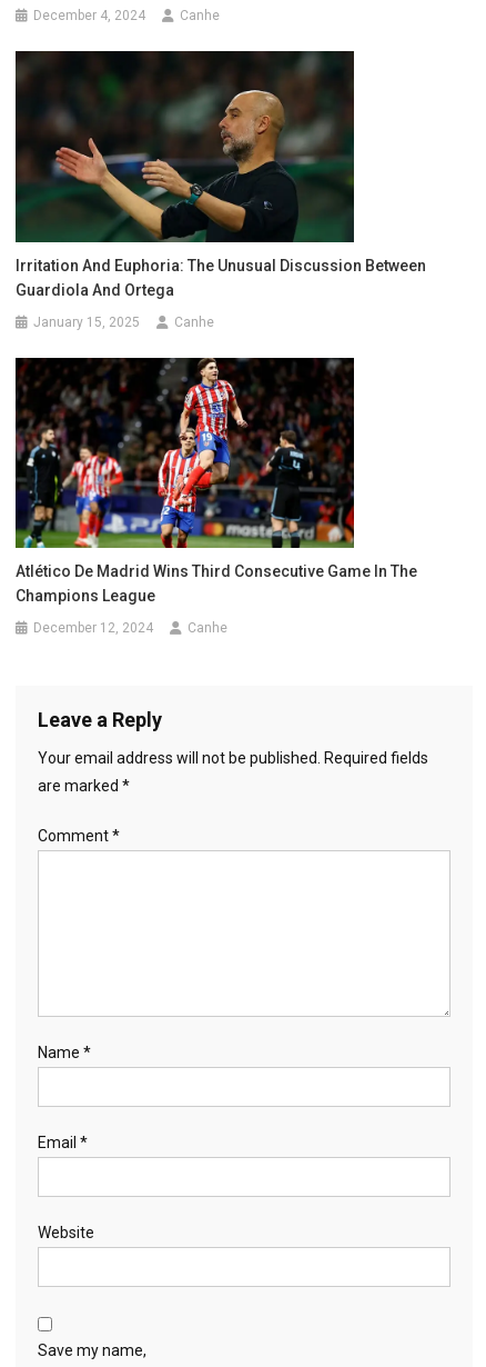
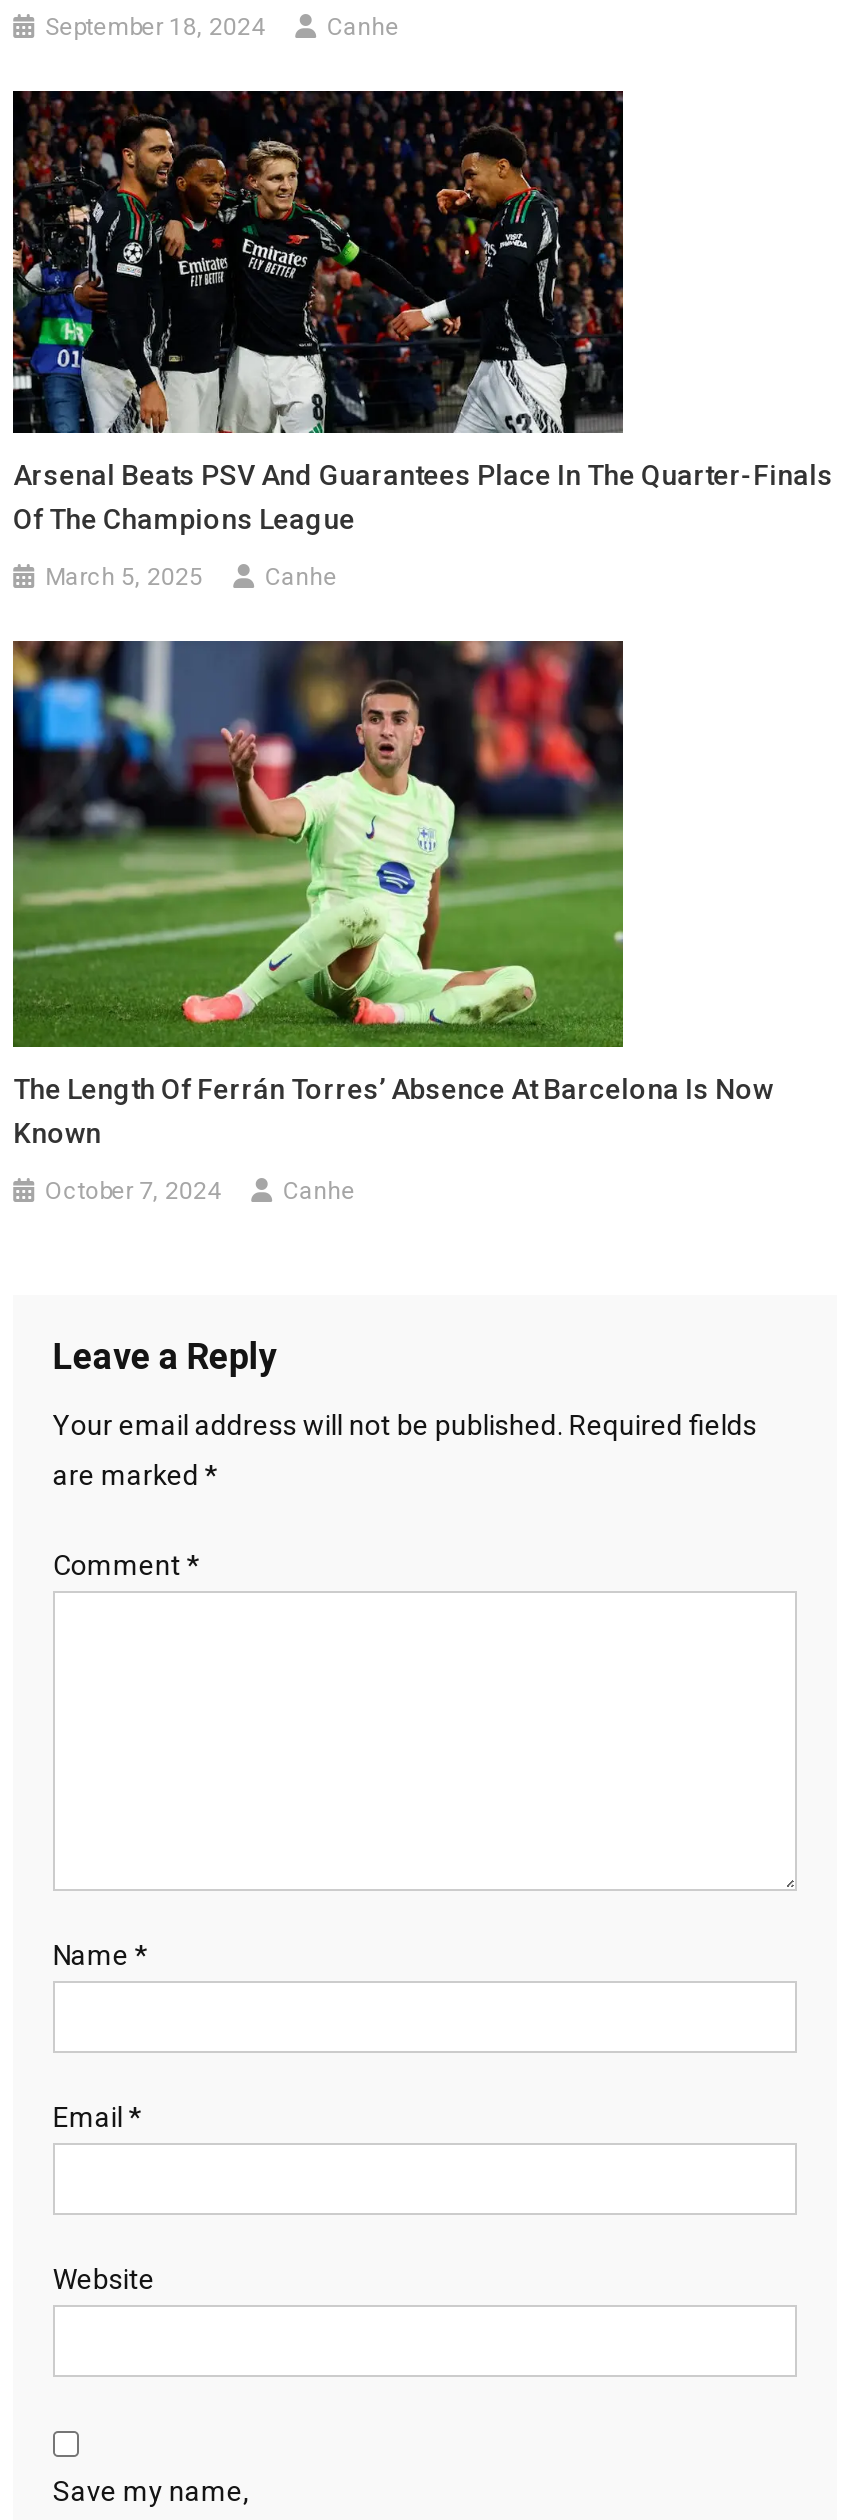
[33,8,145,23] December 4, 2024 -> [45,12,265,40] September 18, 2024
[16,50,426,299] [image] | Irritation And Euphoria: The Unusual Discussion Between | Guardiola And Ortega -> [11,88,833,535] [image] | Arsenal Beats PSV And Guarantees Place In The Quarter-Finals | Of The Champions League
[33,314,140,330] January 15, 2025 -> [45,563,203,591] March 5, 2025
[14,357,417,605] [image] | Atlético De Madrid Wins Third Consecutive Game In The | Champions League -> [11,640,773,1150] [image] | The Length Of Ferrán Torres’ Absence At Barcelona Is Now | Known
[33,620,153,636] December 12, 2024 -> [45,1178,221,1206] October 7, 2024

